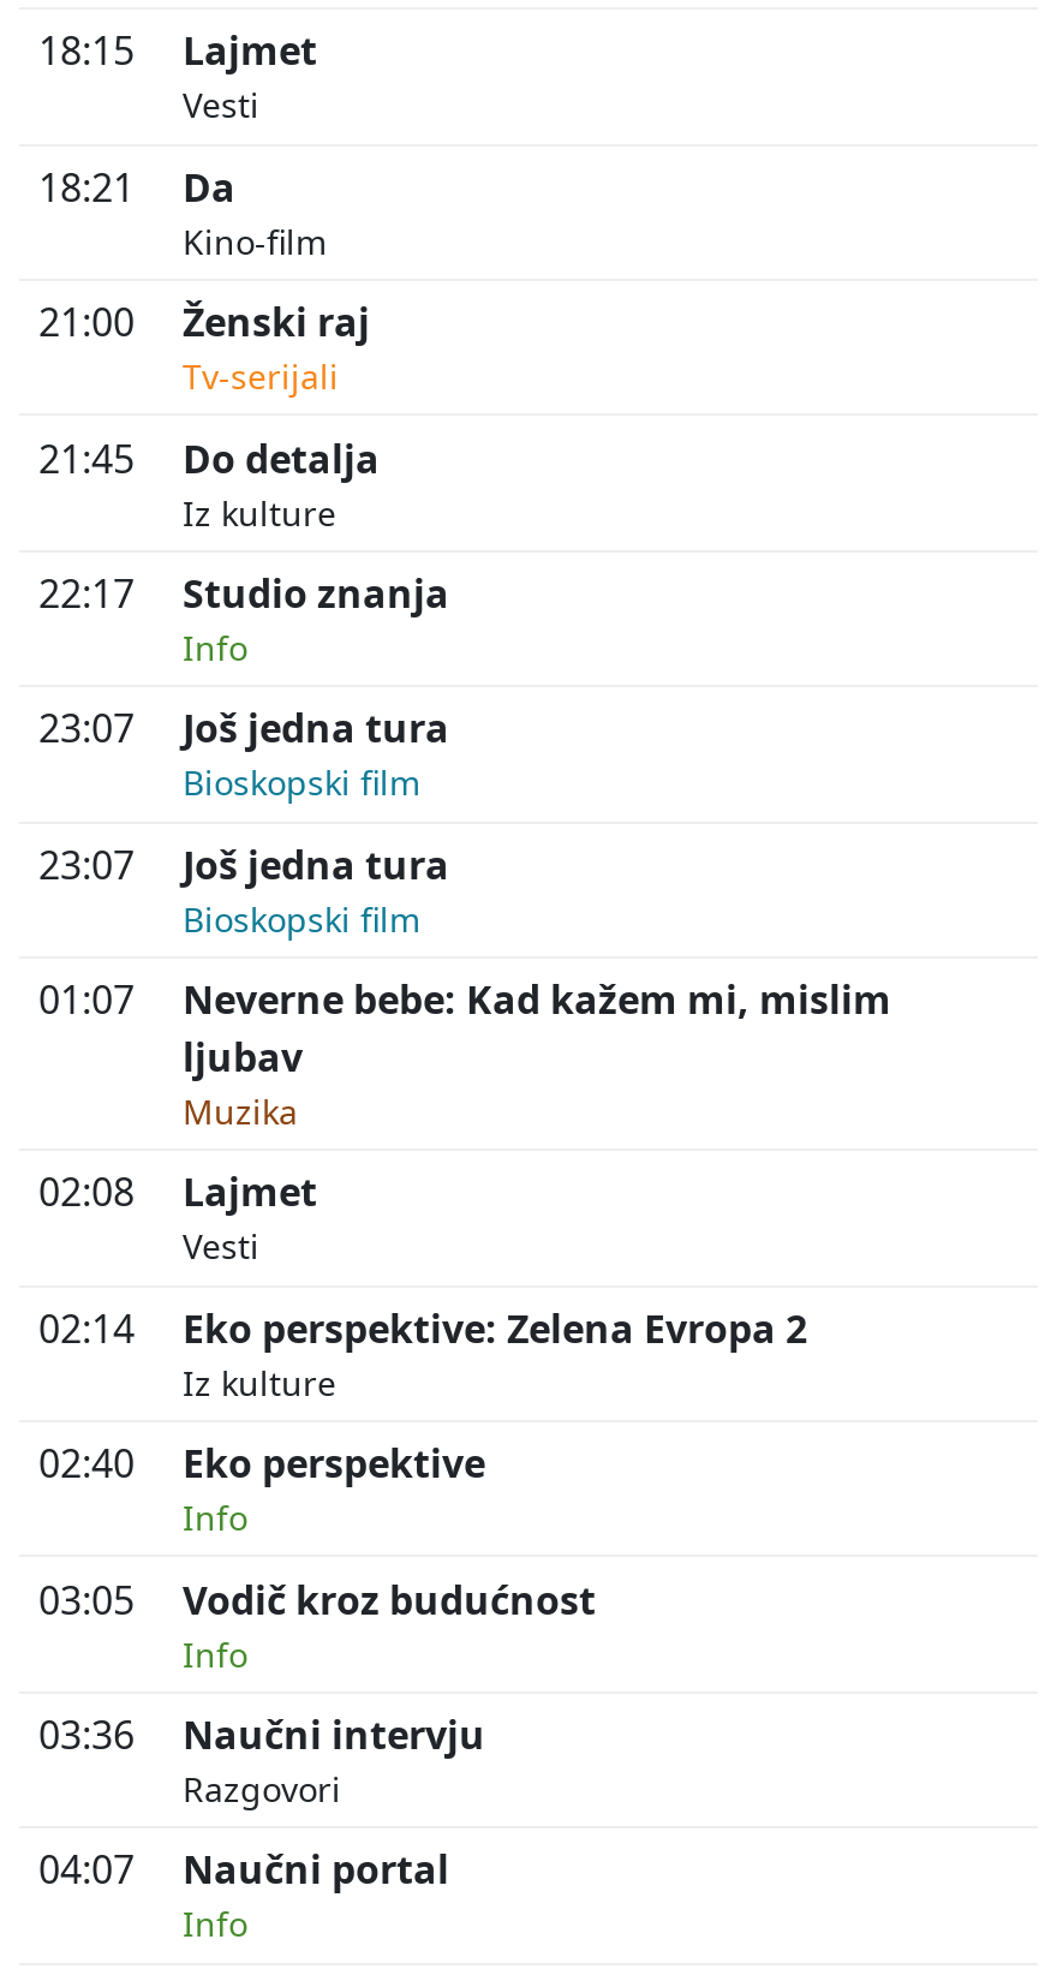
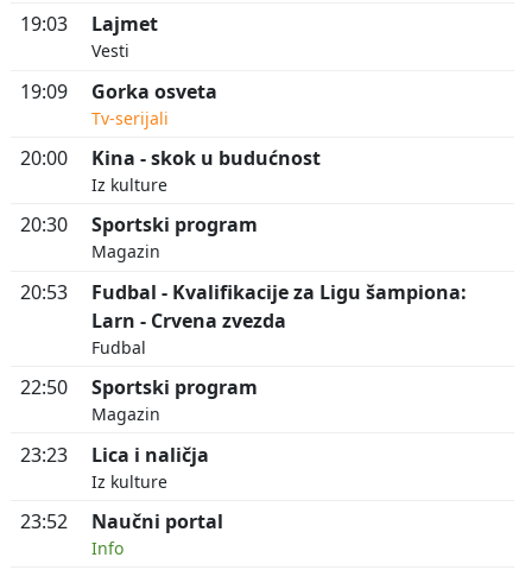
[38,25,317,78] 18:15 Lajmet -> [20,11,158,37] 19:03 Lajmet
[38,160,370,349] 18:21 | Da | Kino-film | 21:00 | Ženski raj -> [20,78,217,104] 19:09 | Gorka osveta
[38,431,380,484] 21:45 | Do detalja -> [20,145,321,171] 20:00 | Kina - skok u budućnost
[38,567,891,1354] 22:17 | Studio znanja | Info | 23:07 | Još jedna tura | Bioskopski film | 23:07 | Još jedna tura | Bioskopski film | 01:07 | Neverne bebe: Kad kažem mi, mislim | ljubav | Muzika | 02:08 | Lajmet | Vesti | 02:14 | Eko perspektive: Zelena Evropa 2 -> [20,212,467,467] 20:30 | Sportski program | Magazin | 20:53 | Fudbal - Kvalifikacije za Ligu šampiona: | Larn - Crvena zvezda | Fudbal | 22:50 | Sportski program | Magazin | 23:23 | Lica i naličja
[38,1437,596,1896] 02:40 | Eko perspektive | Info | 03:05 | Vodič kroz budućnost | Info | 03:36 | Naučni intervju | Razgovori | 04:07 -> [20,508,68,534] 23:52

